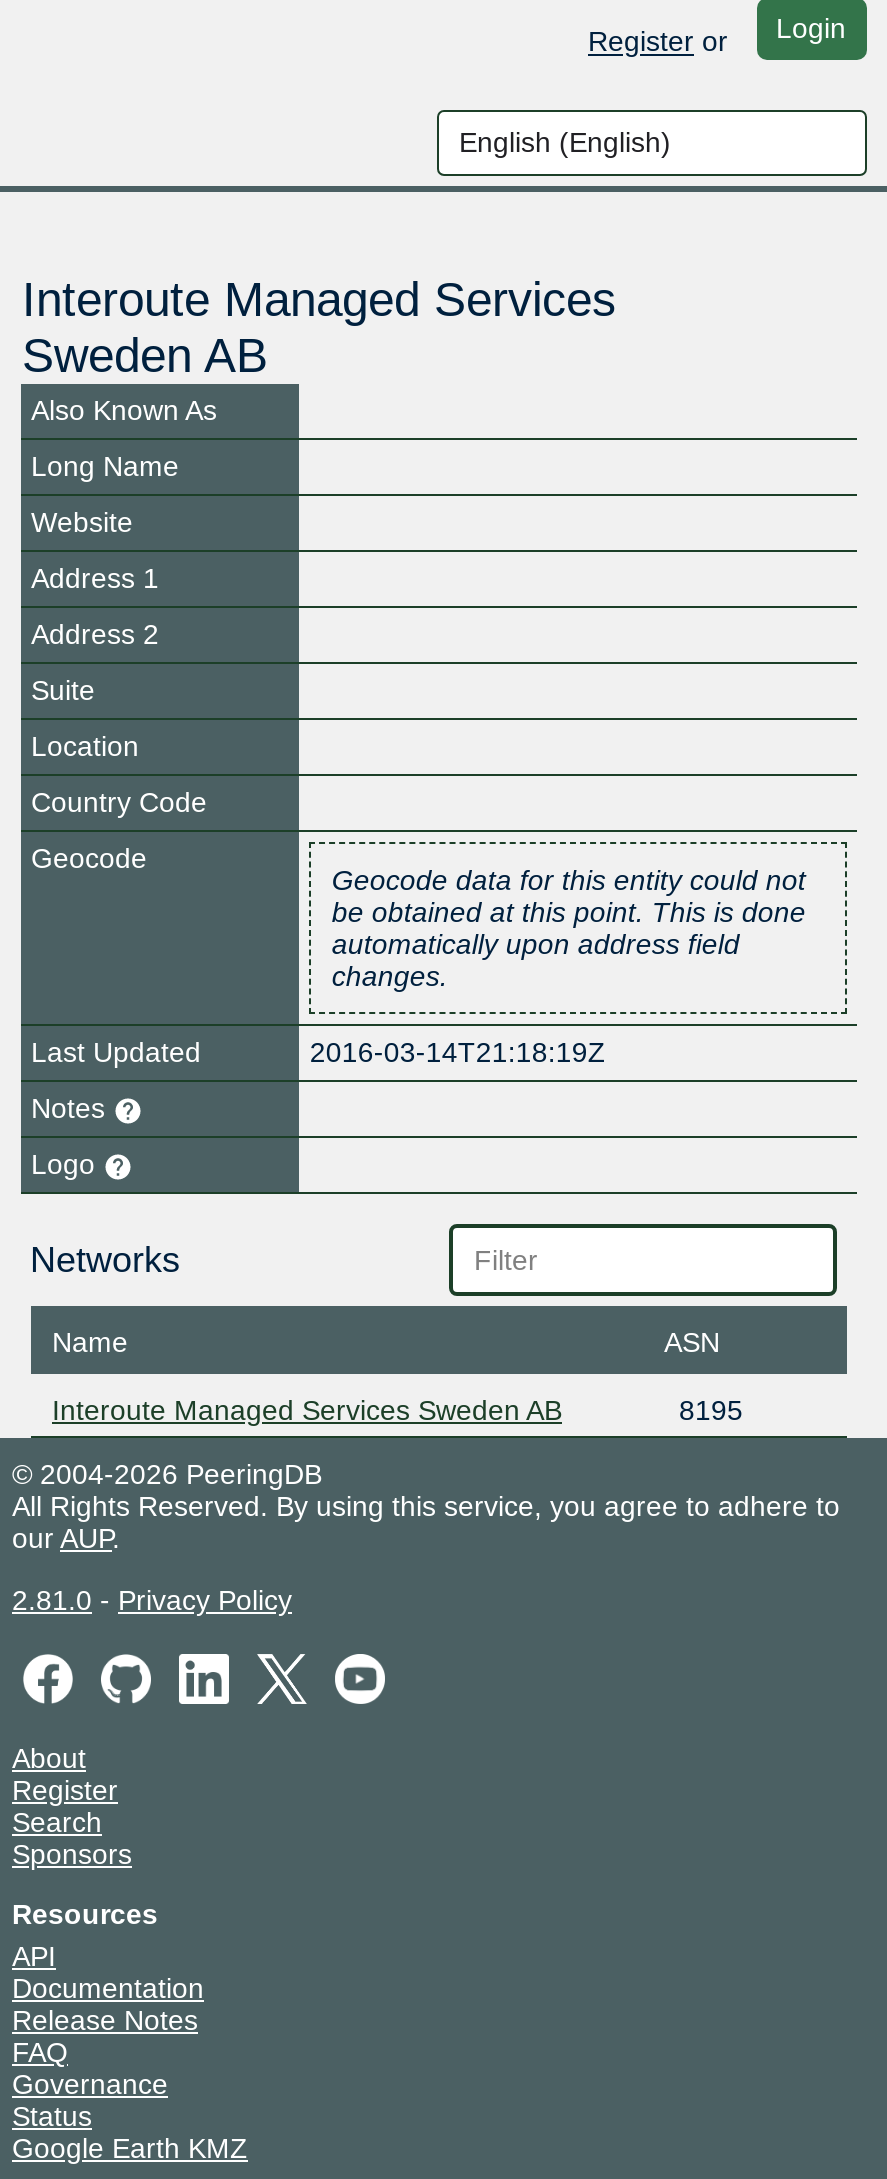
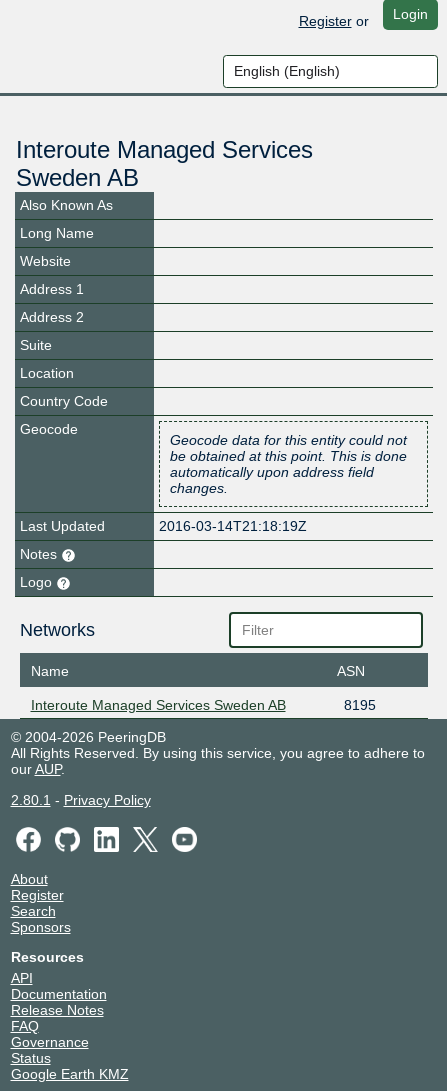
[12,1584,292,1616] 2.81.0 - Privacy Policy -> [10,792,150,808] 2.80.1 - Privacy Policy

